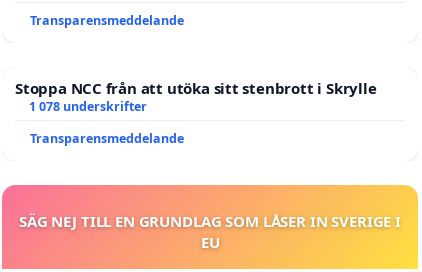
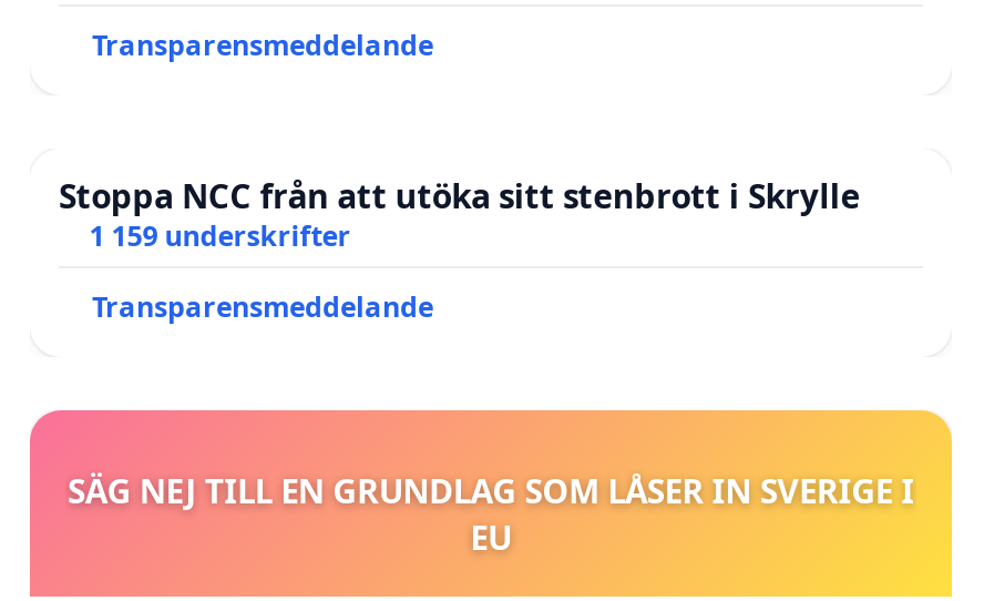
[29,98,147,115] 1 078 underskrifter -> [89,217,351,255] 1 159 underskrifter

